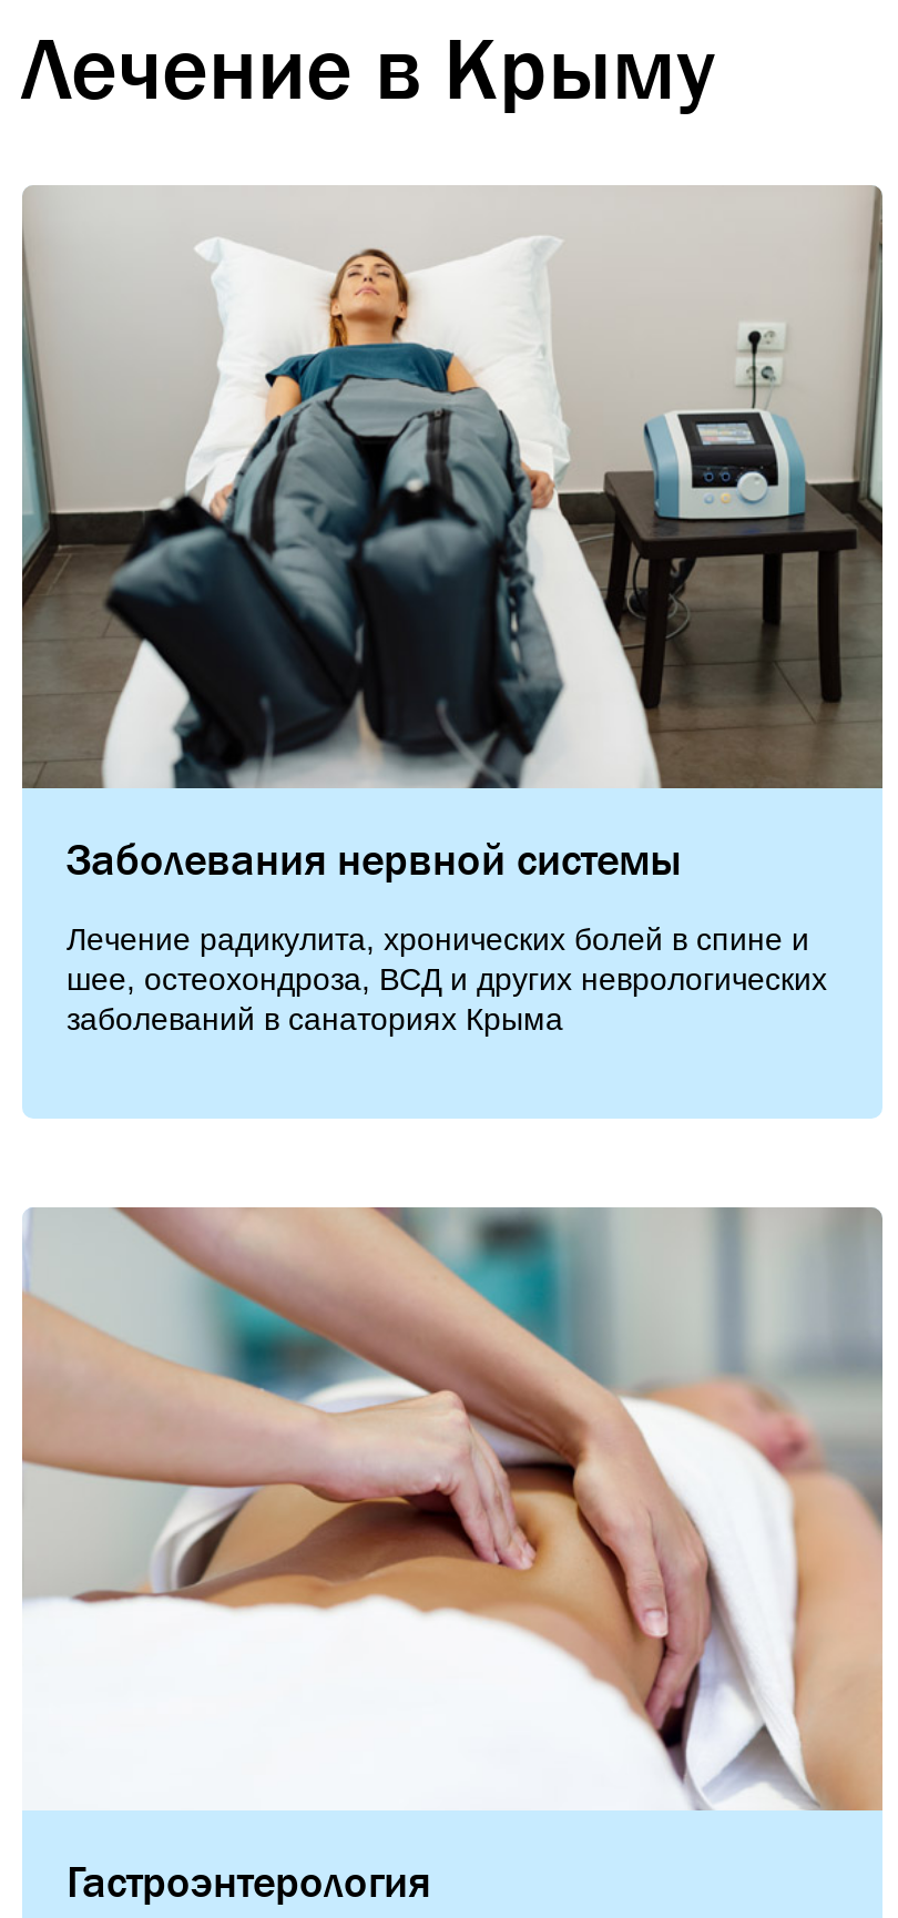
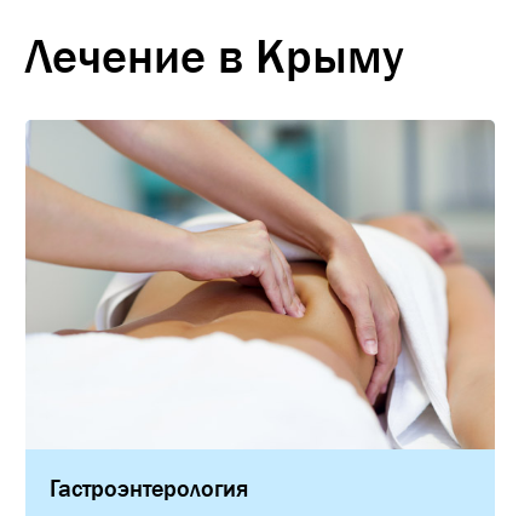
[20,187,885,1037] [image] | Заболевания нервной системы | Лечение радикулита, хронических болей в спине и | шее, остеохондроза, ВСД и других неврологических | заболеваний в санаториях Крыма -> none

